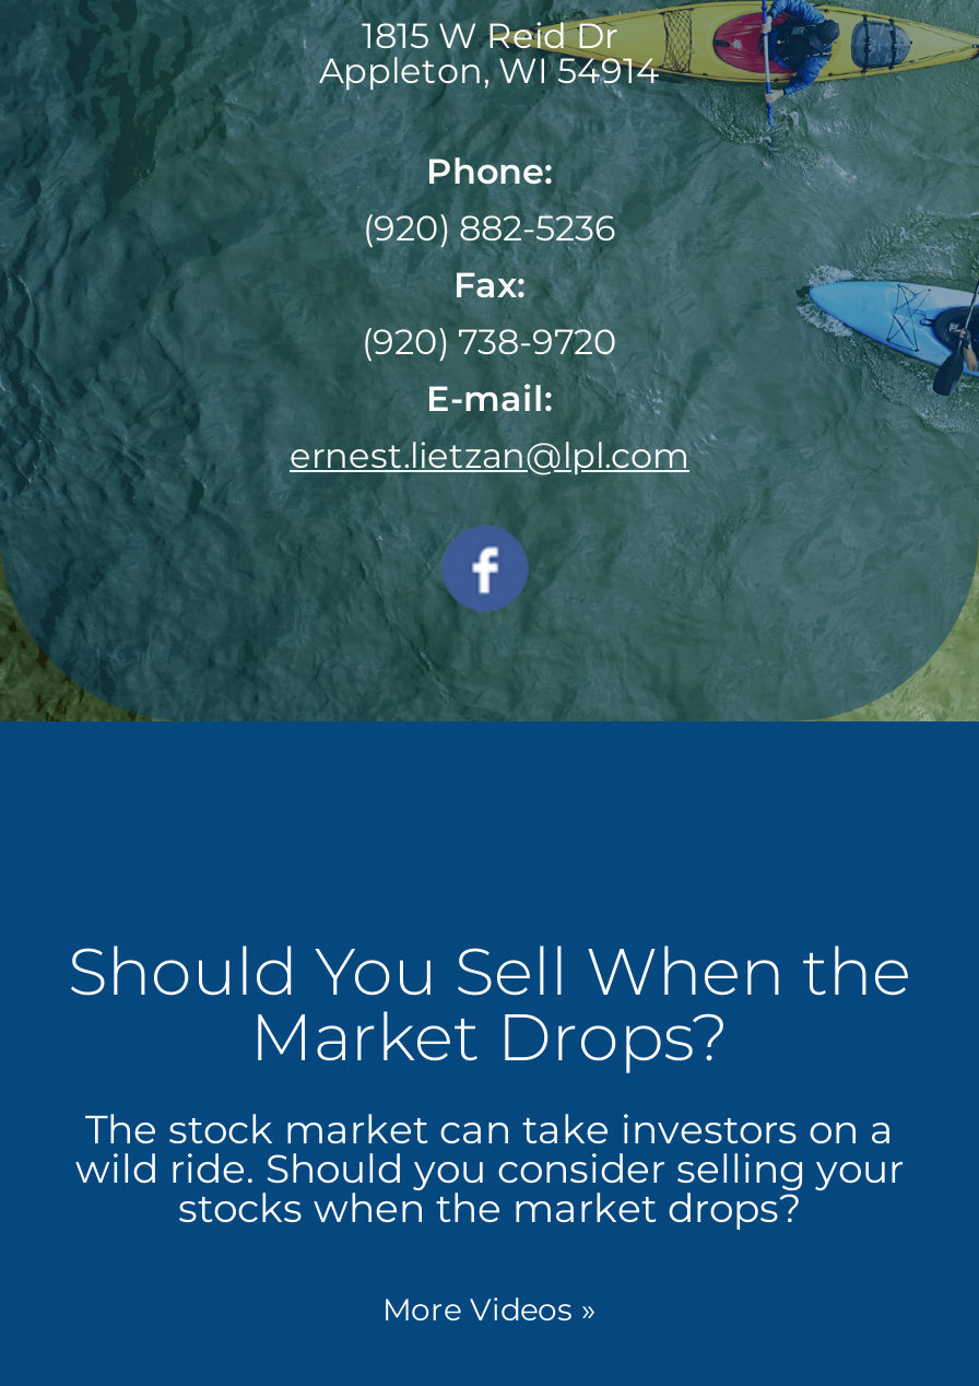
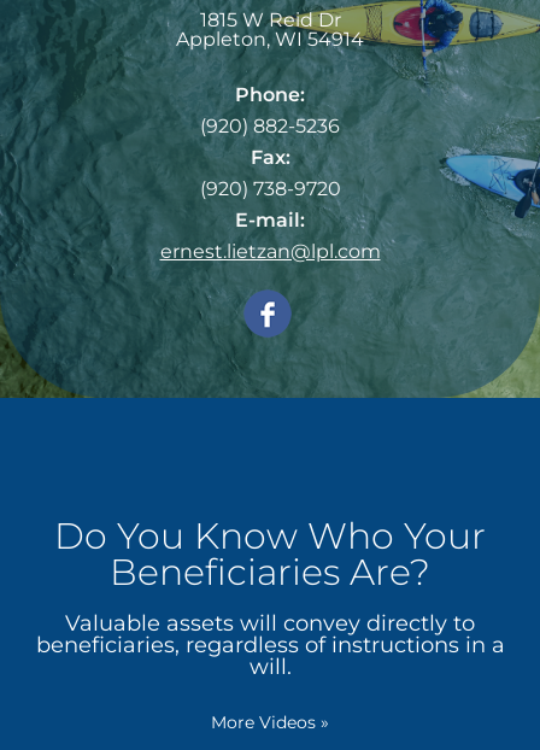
[68,931,911,1233] Should You Sell When the | Market Drops? | The stock market can take investors on a | wild ride. Should you consider selling your | stocks when the market drops? -> [36,514,504,680] Do You Know Who Your | Beneficiaries Are? | Valuable assets will convey directly to | beneficiaries, regardless of instructions in a | will.

